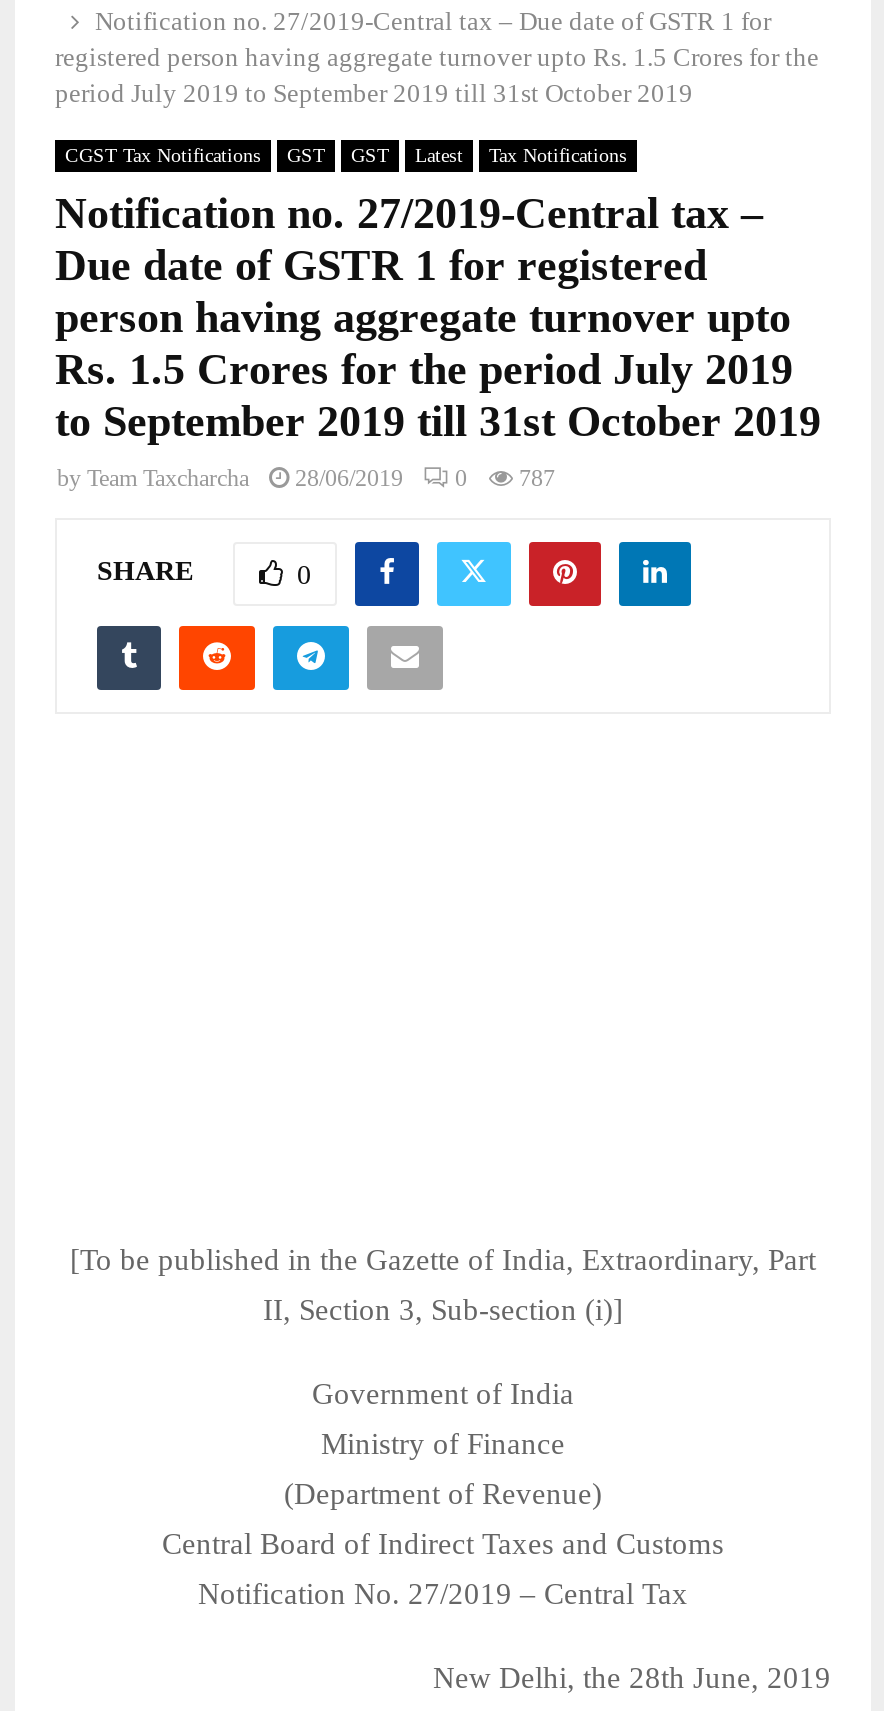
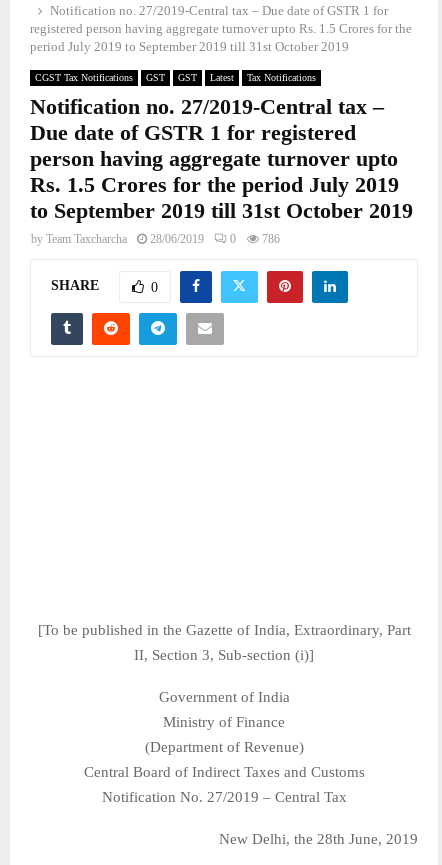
[57,464,555,492] by Team Taxcharcha 28/06/2019 0 787 -> [31,232,280,246] by Team Taxcharcha 28/06/2019 0 786

